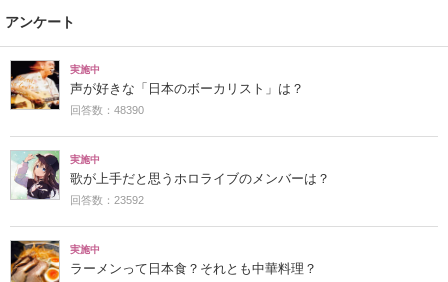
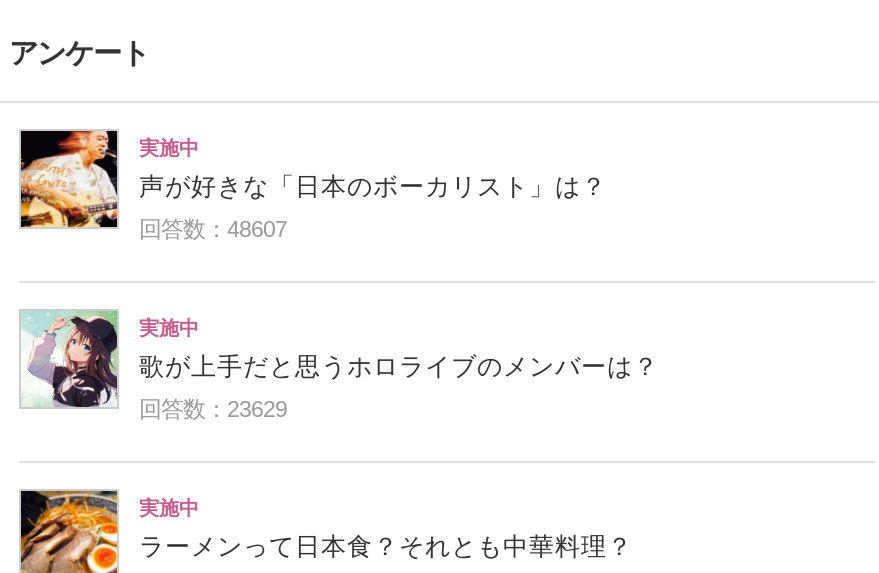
[70,104,144,116] 回答数：48390 -> [139,218,287,242] 回答数：48607
[70,194,144,206] 回答数：23592 -> [139,398,287,422] 回答数：23629

